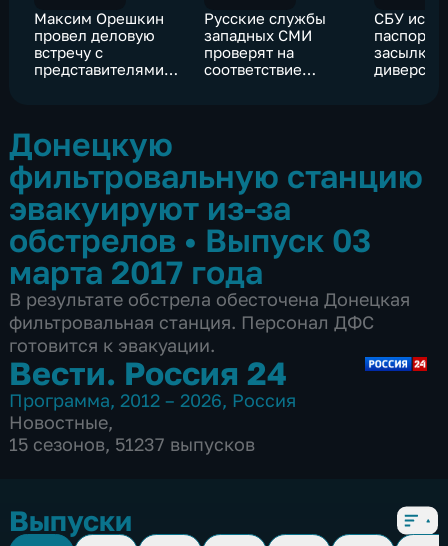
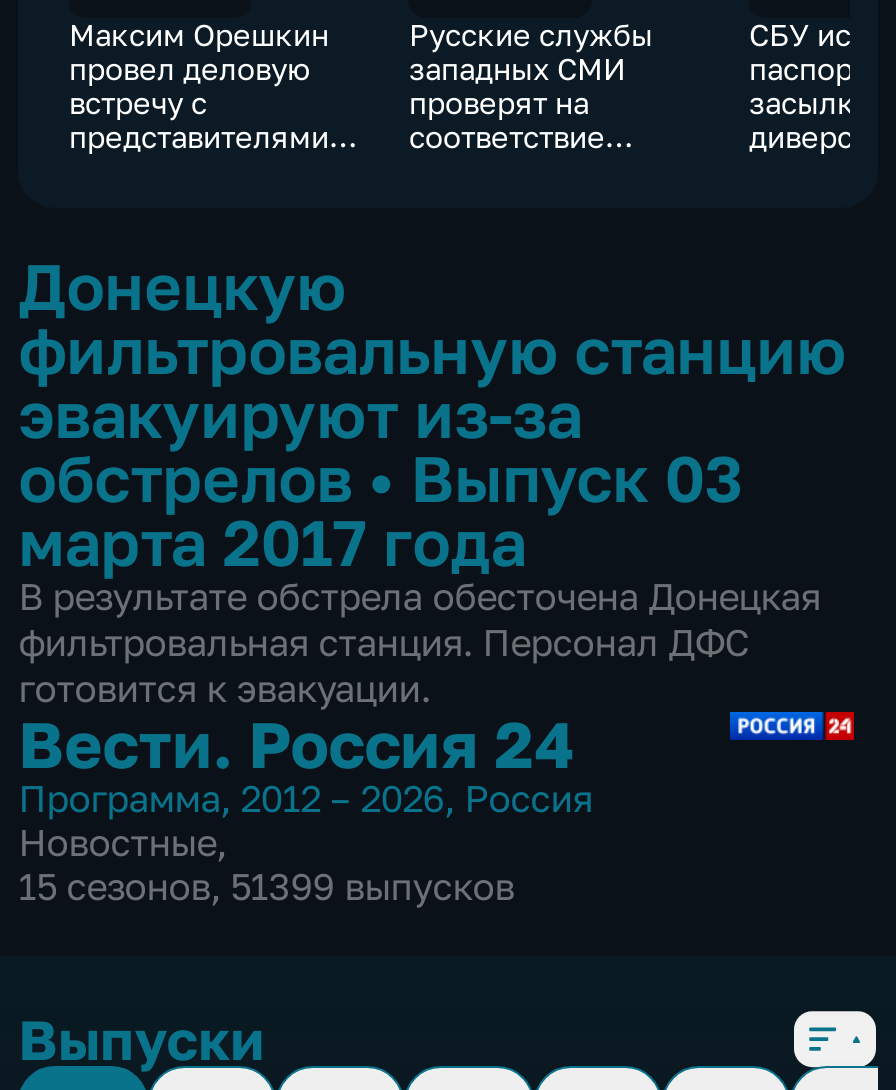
[9,433,255,455] 15 сезонов, 51237 выпусков -> [18,864,514,908] 15 сезонов, 51399 выпусков

